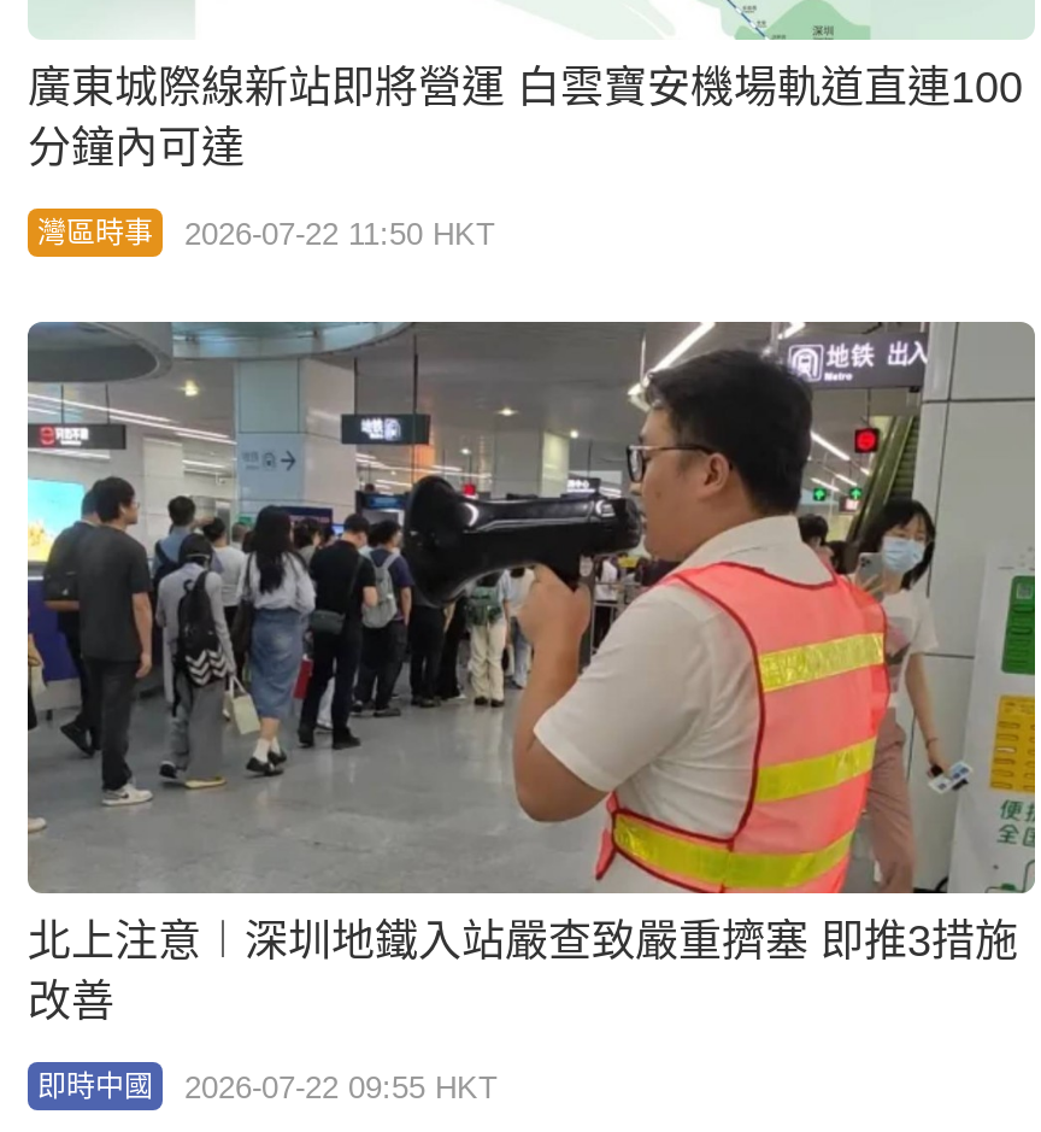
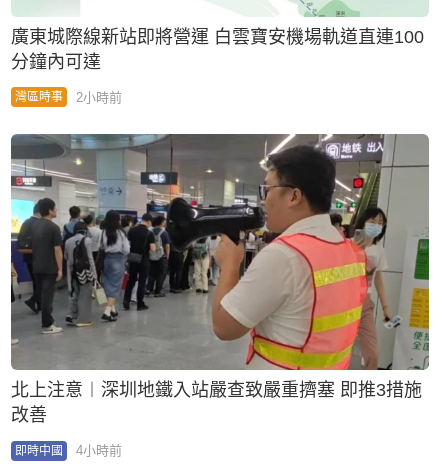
[37,216,495,252] 灣區時事 2026-07-22 11:50 HKT -> [15,90,122,105] 灣區時事 2小時前
[37,1069,498,1105] 即時中國 2026-07-22 09:55 HKT -> [15,443,122,458] 即時中國 4小時前

